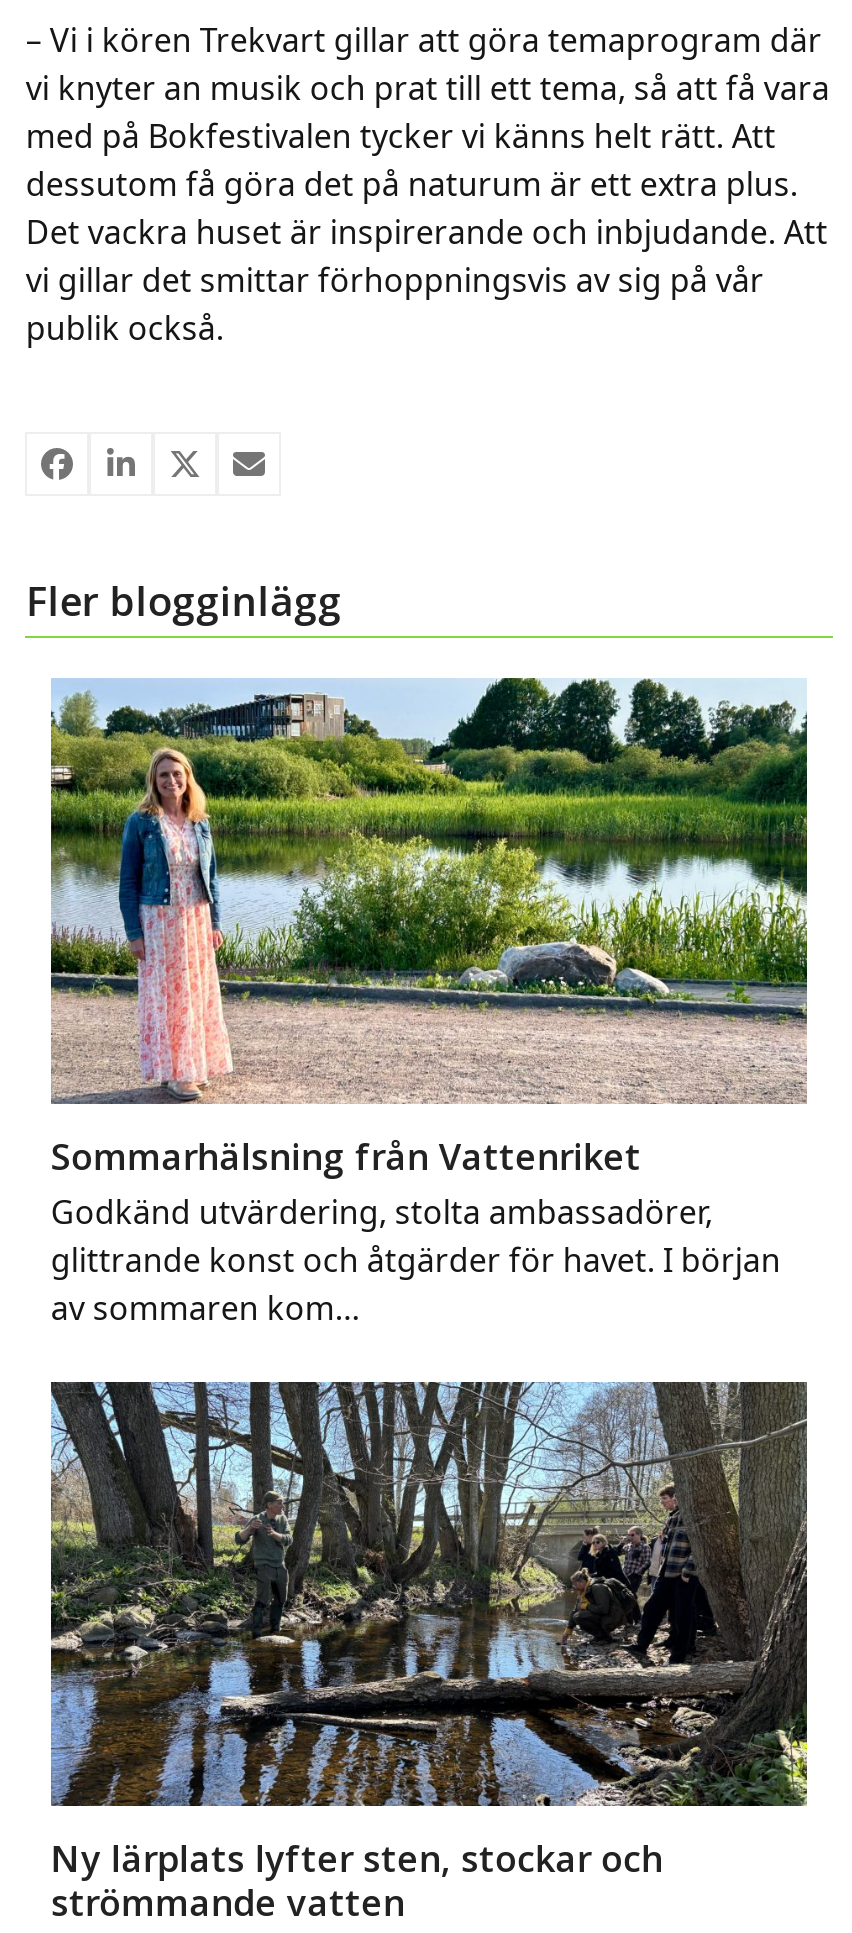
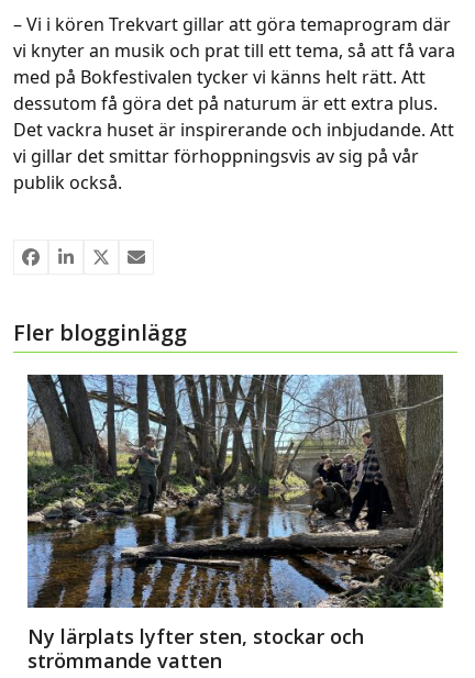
[49,678,809,1329] [image] | Sommarhälsning från Vattenriket | Godkänd utvärdering, stolta ambassadörer, | glittrande konst och åtgärder för havet. I början | av sommaren kom… -> none

